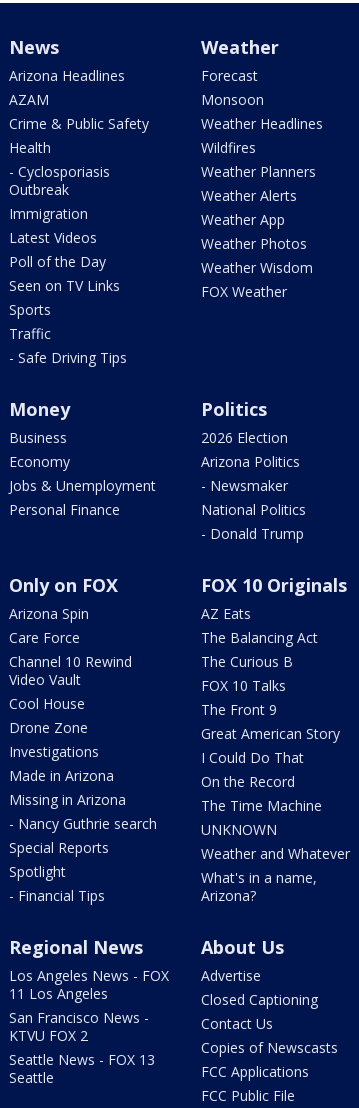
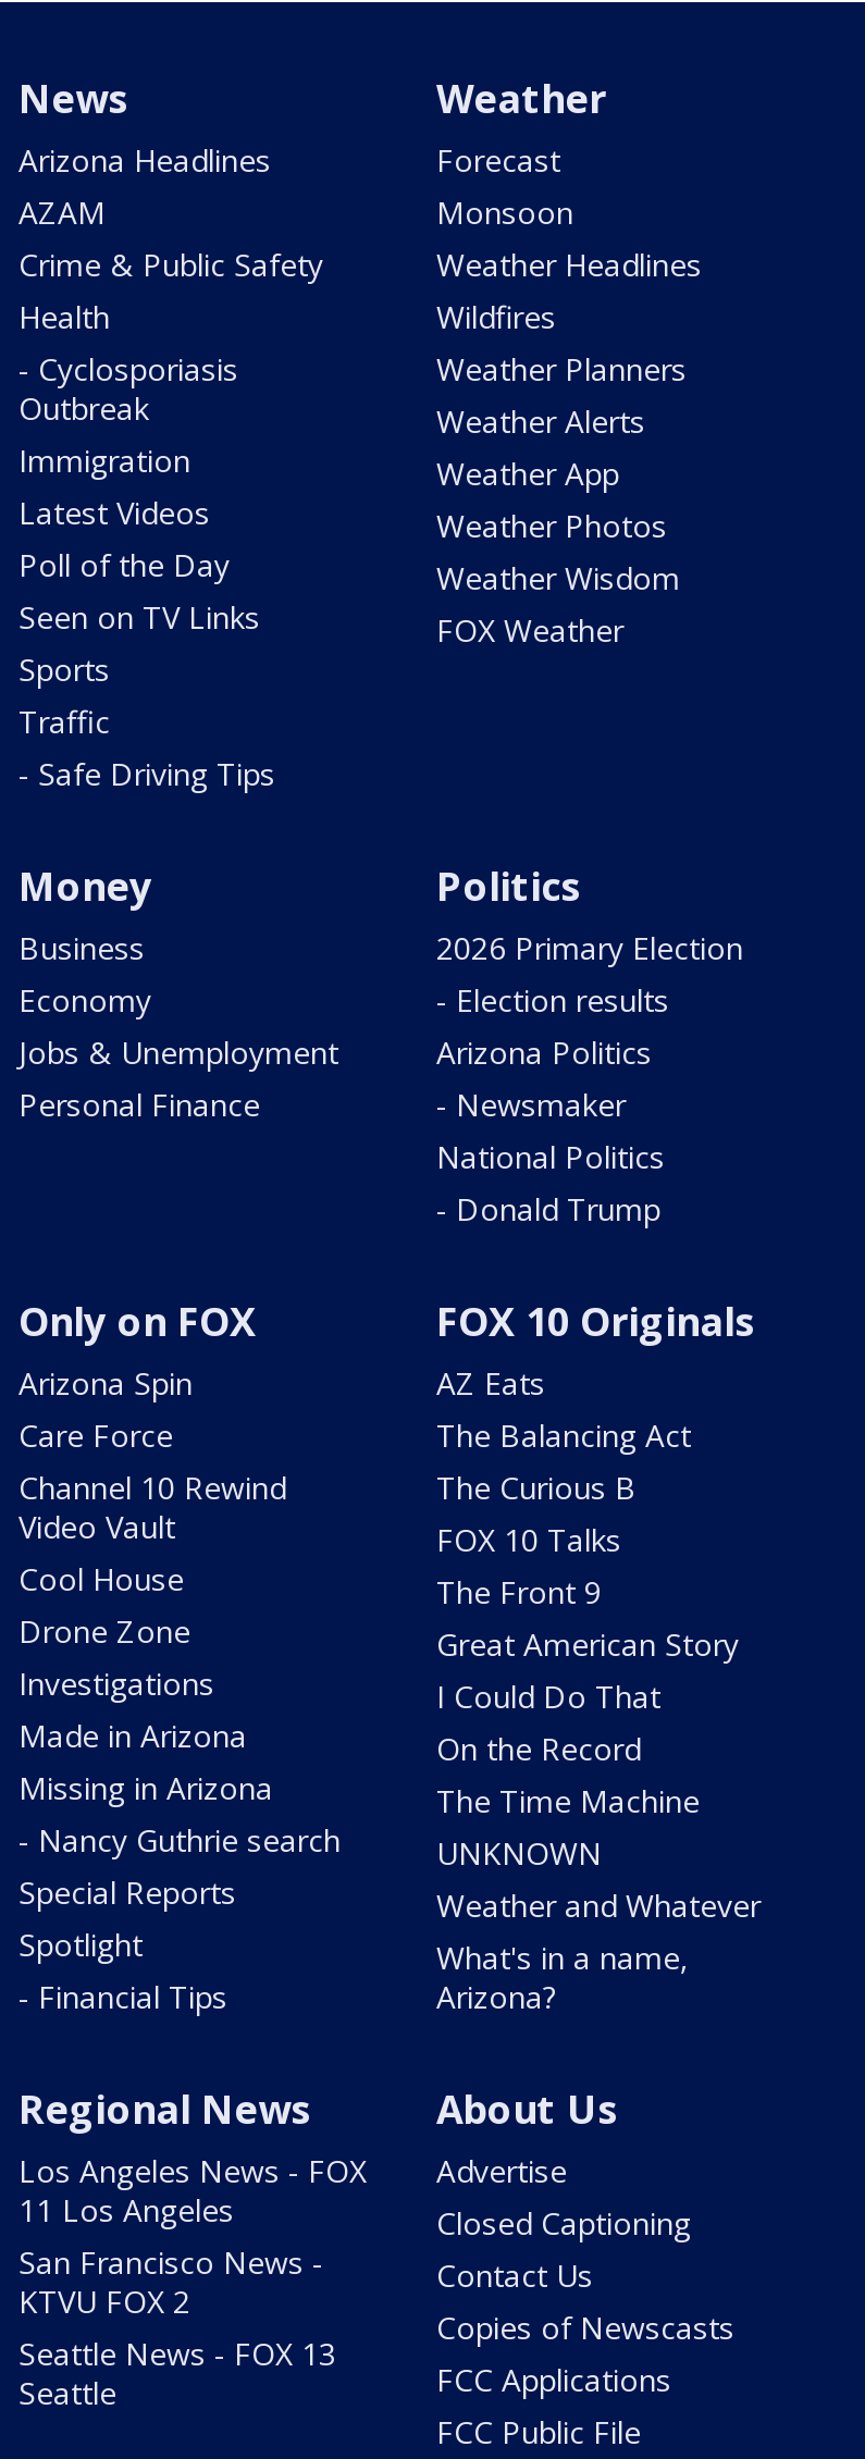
[201,428,288,447] 2026 Election -> [436,928,743,1021] 2026 Primary Election | - Election results

